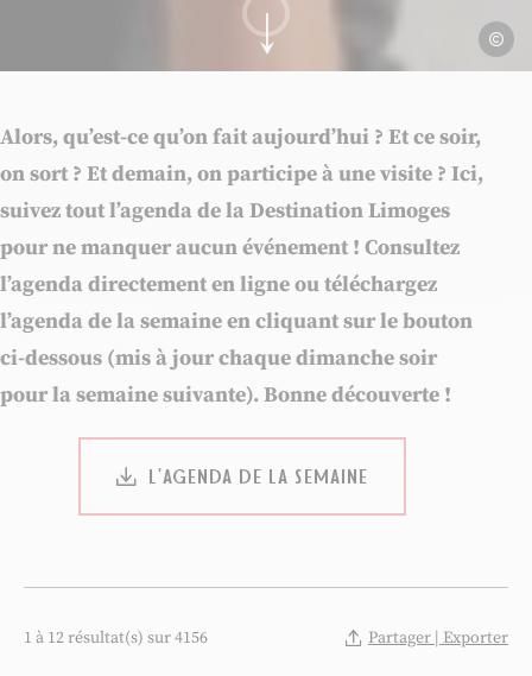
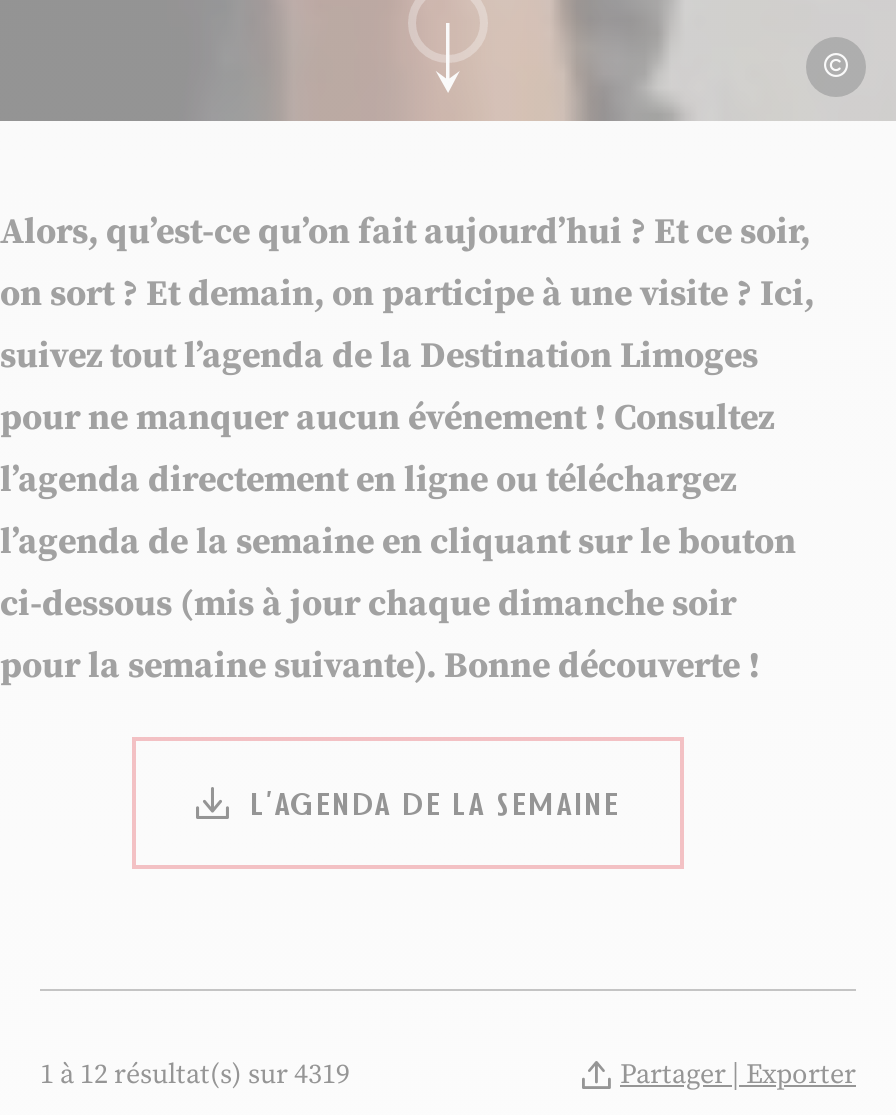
[24,627,208,649] 1 à 12 résultat(s) sur 4156 -> [40,1056,350,1092] 1 à 12 résultat(s) sur 4319

